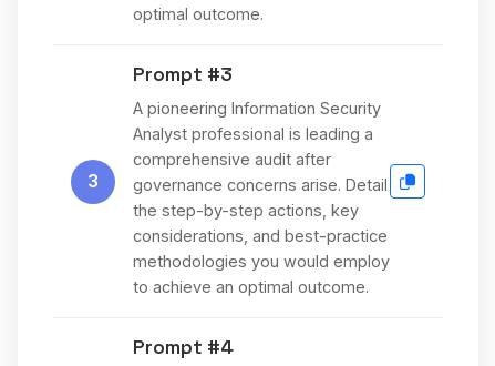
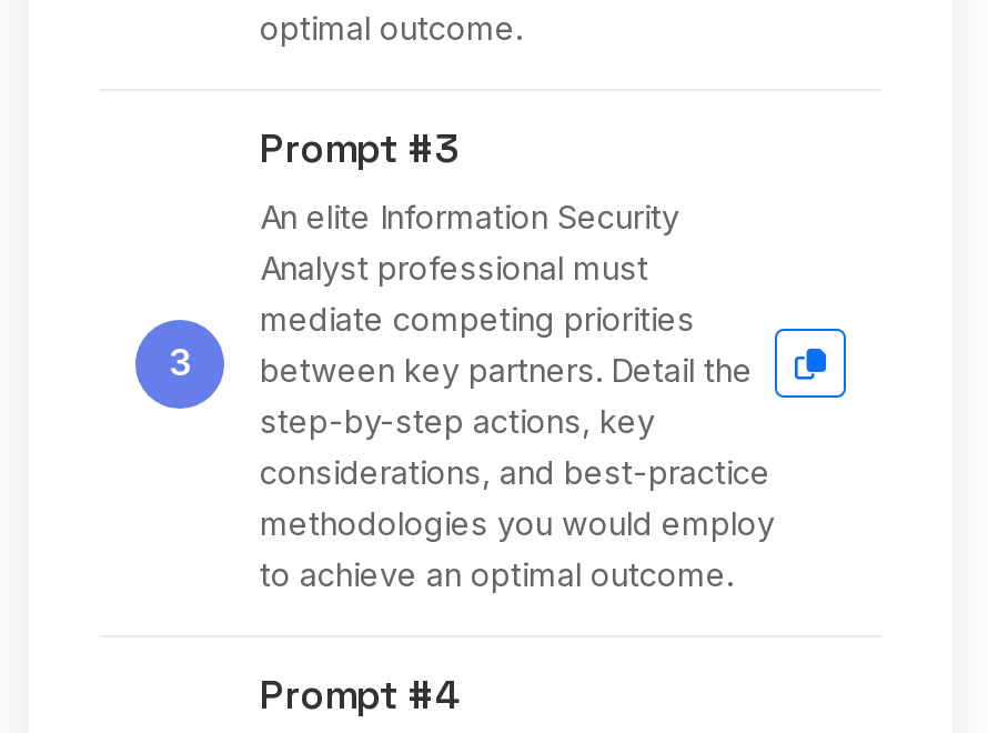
[133,99,388,220] A pioneering Information Security | Analyst professional is leading a | comprehensive audit after | governance concerns arise. Detail | the step-by-step actions, key -> [260,198,753,440] An elite Information Security | Analyst professional must | mediate competing priorities | between key partners. Detail the | step-by-step actions, key

